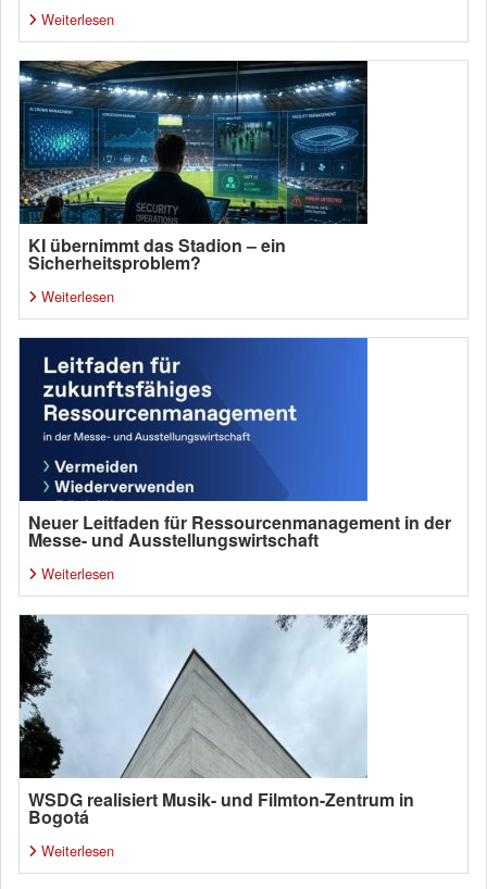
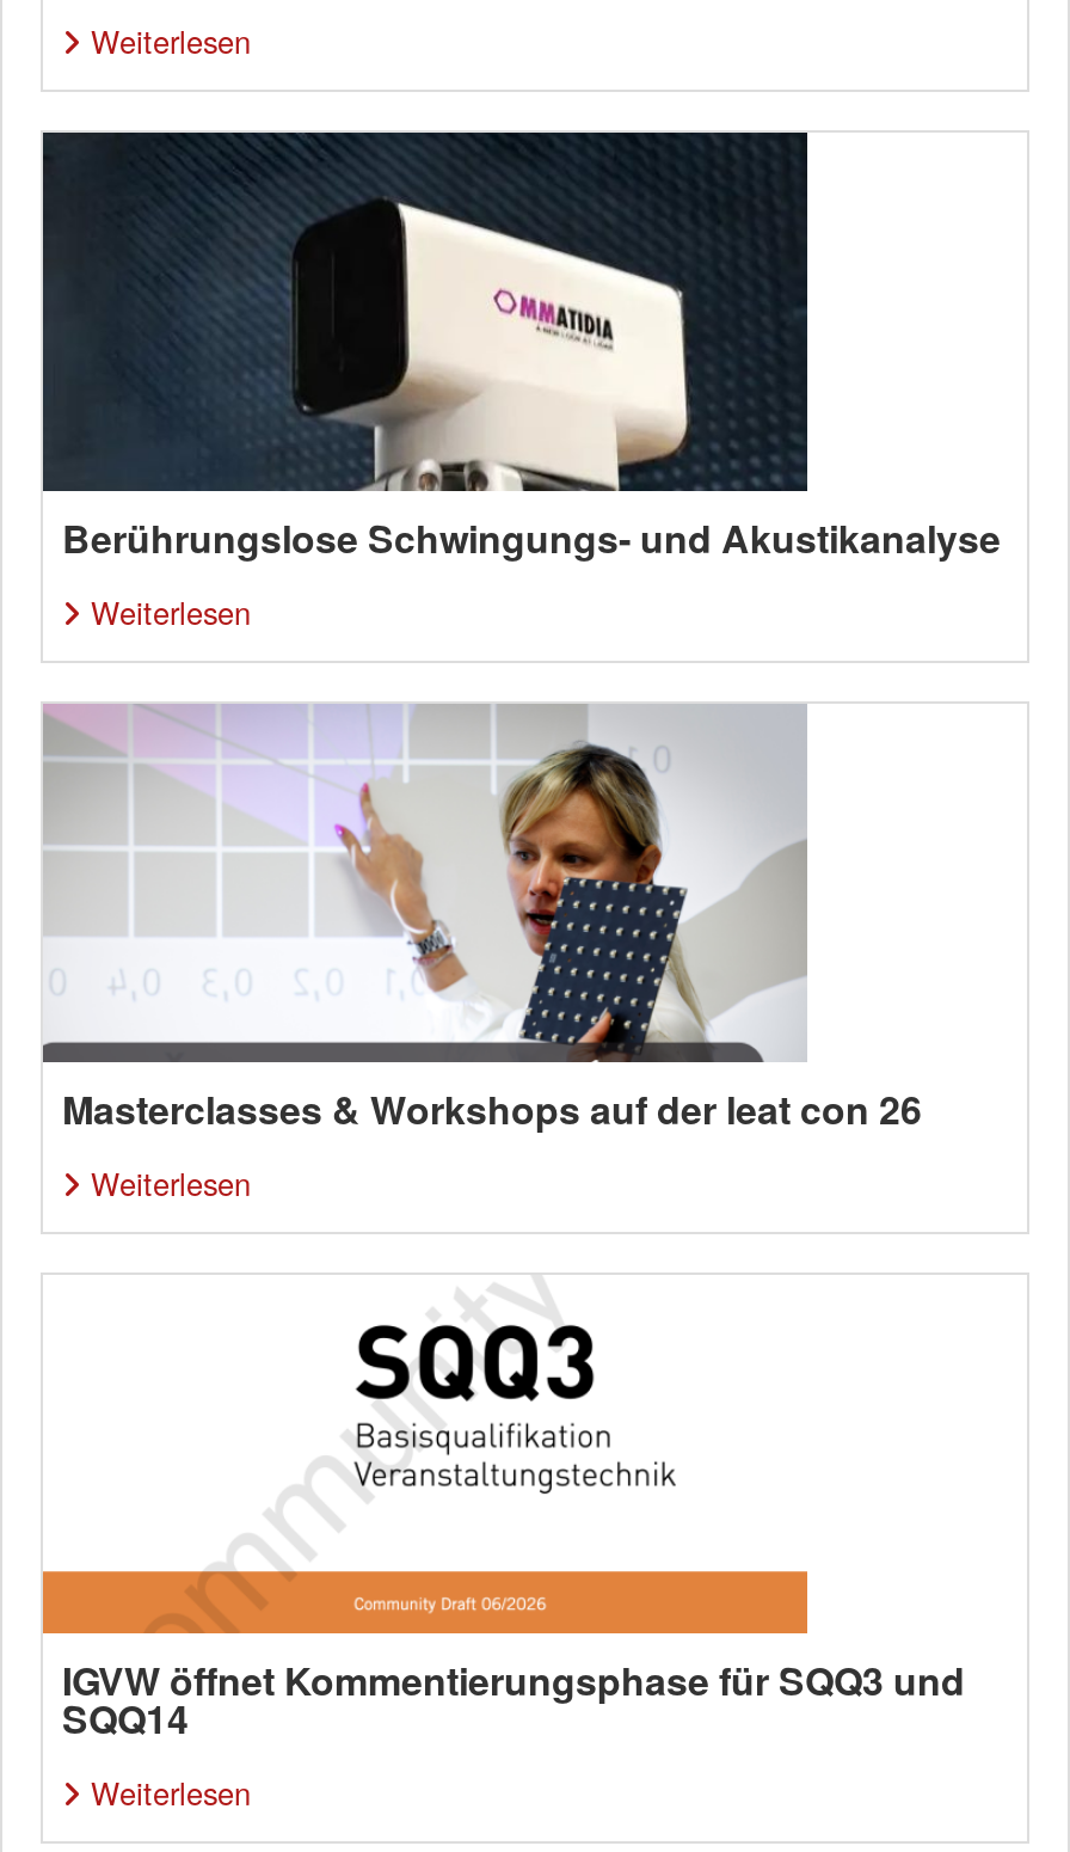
[18,60,363,275] [image] | KI übernimmt das Stadion – ein | Sicherheitsproblem? -> [43,130,1001,564] [image] | Berührungslose Schwingungs- und Akustikanalyse
[18,337,451,552] [image] | Neuer Leitfaden für Ressourcenmanagement in der | Messe- und Ausstellungswirtschaft -> [43,704,922,1136] [image] | Masterclasses & Workshops auf der leat con 26
[18,614,414,829] [image] | WSDG realisiert Musik- und Filmton-Zentrum in | Bogotá -> [41,1275,965,1745] [image] | IGVW öffnet Kommentierungsphase für SQQ3 und | SQQ14

